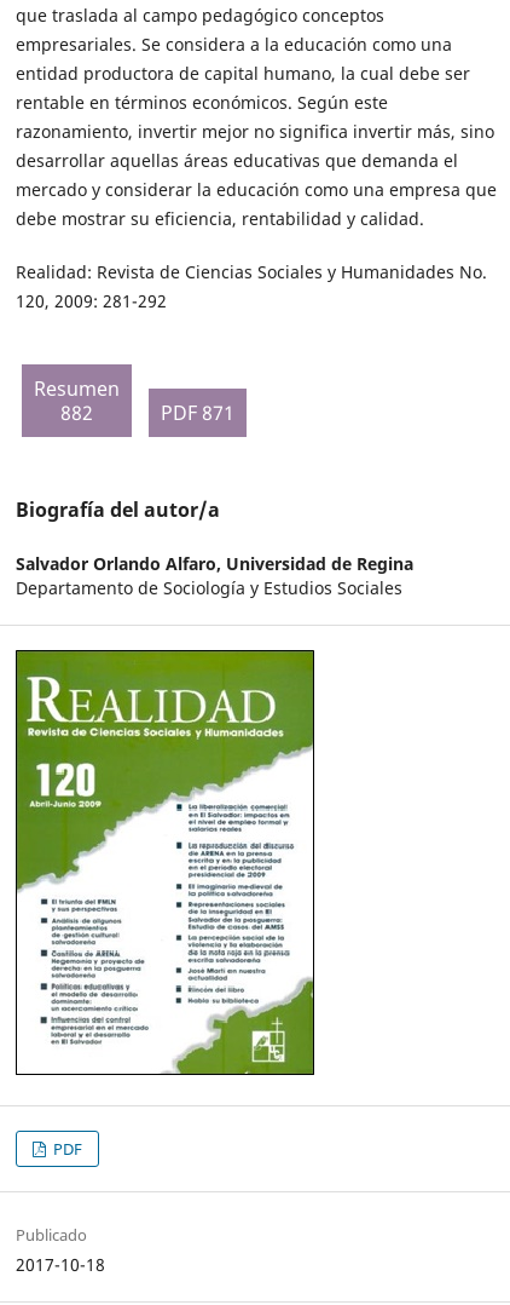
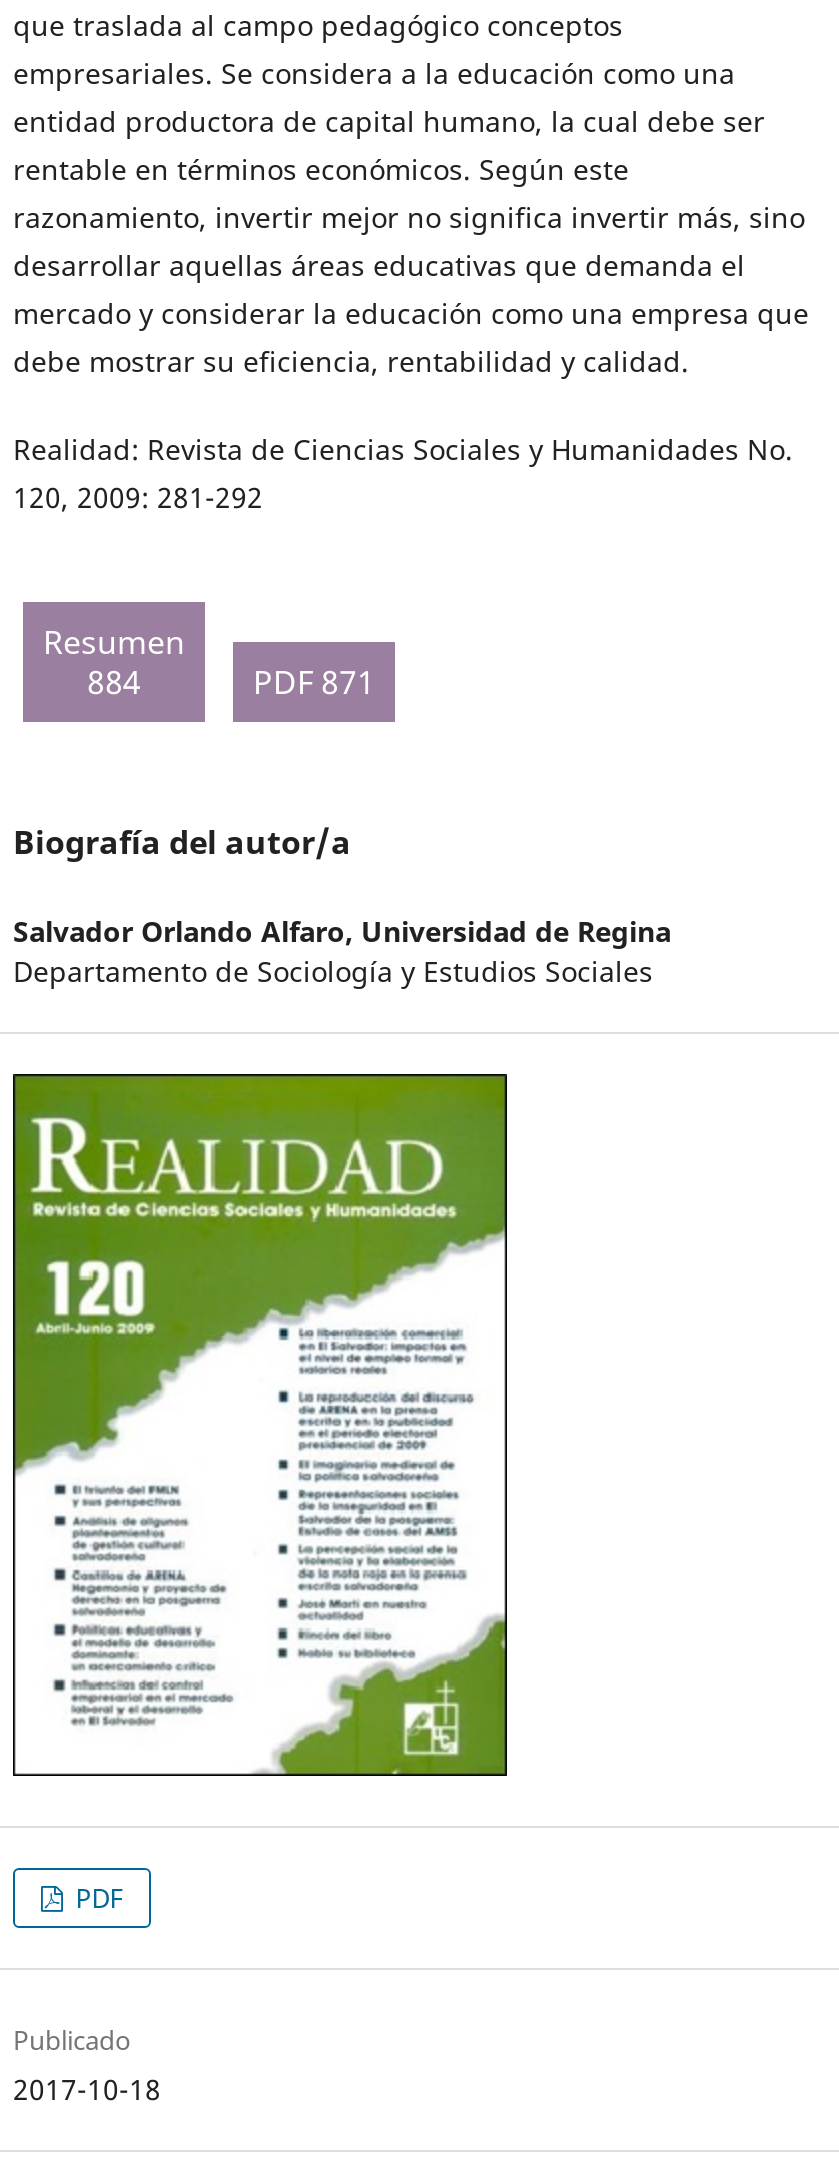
[60,399,93,426] 882 -> [87,660,141,704] 884

